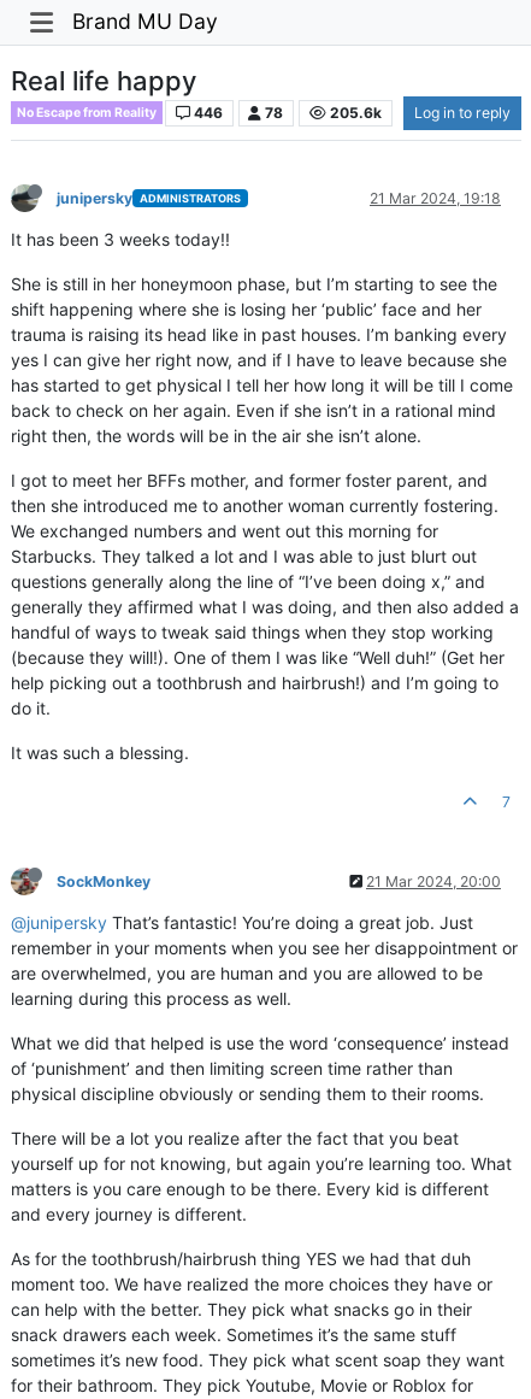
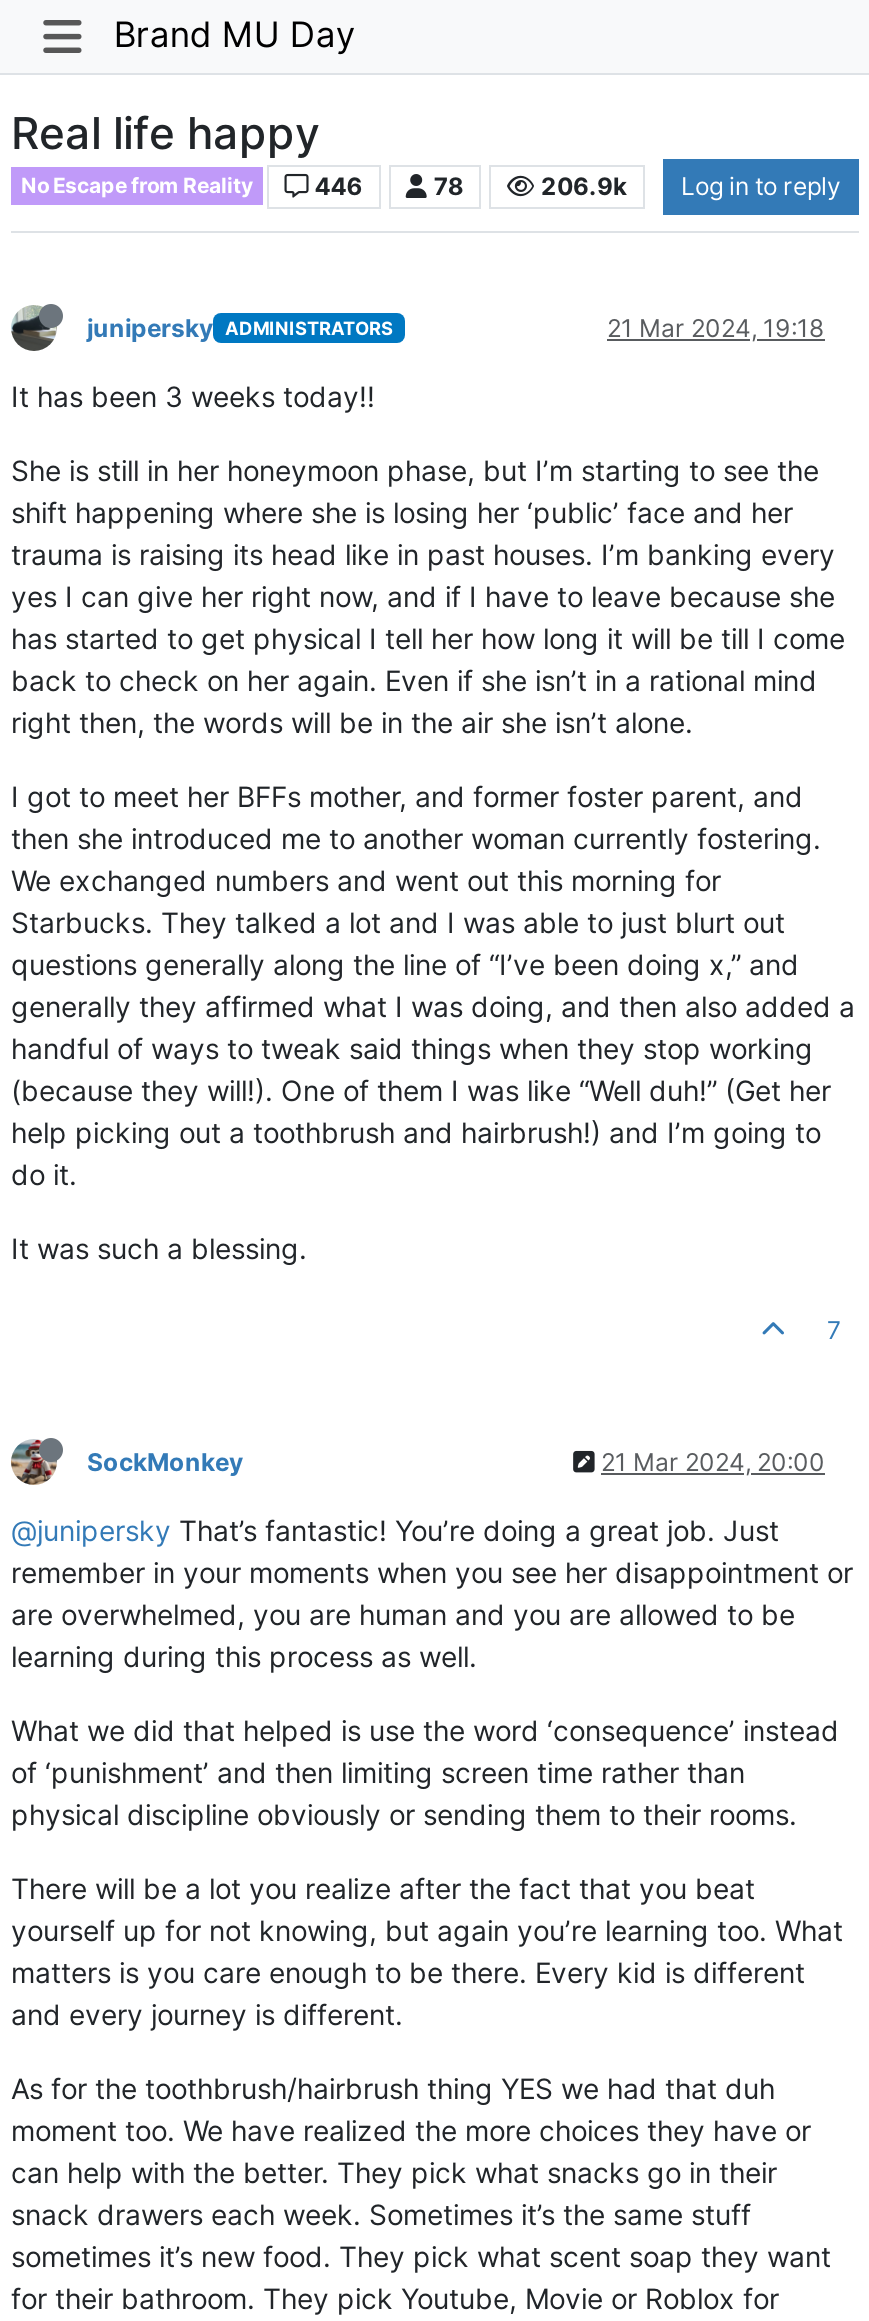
[330,103,511,121] 205.6k Log in to reply -> [541,171,841,201] 206.9k Log in to reply

